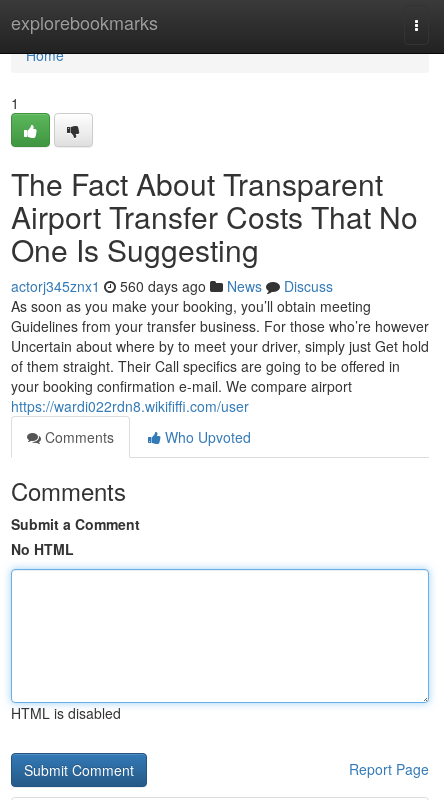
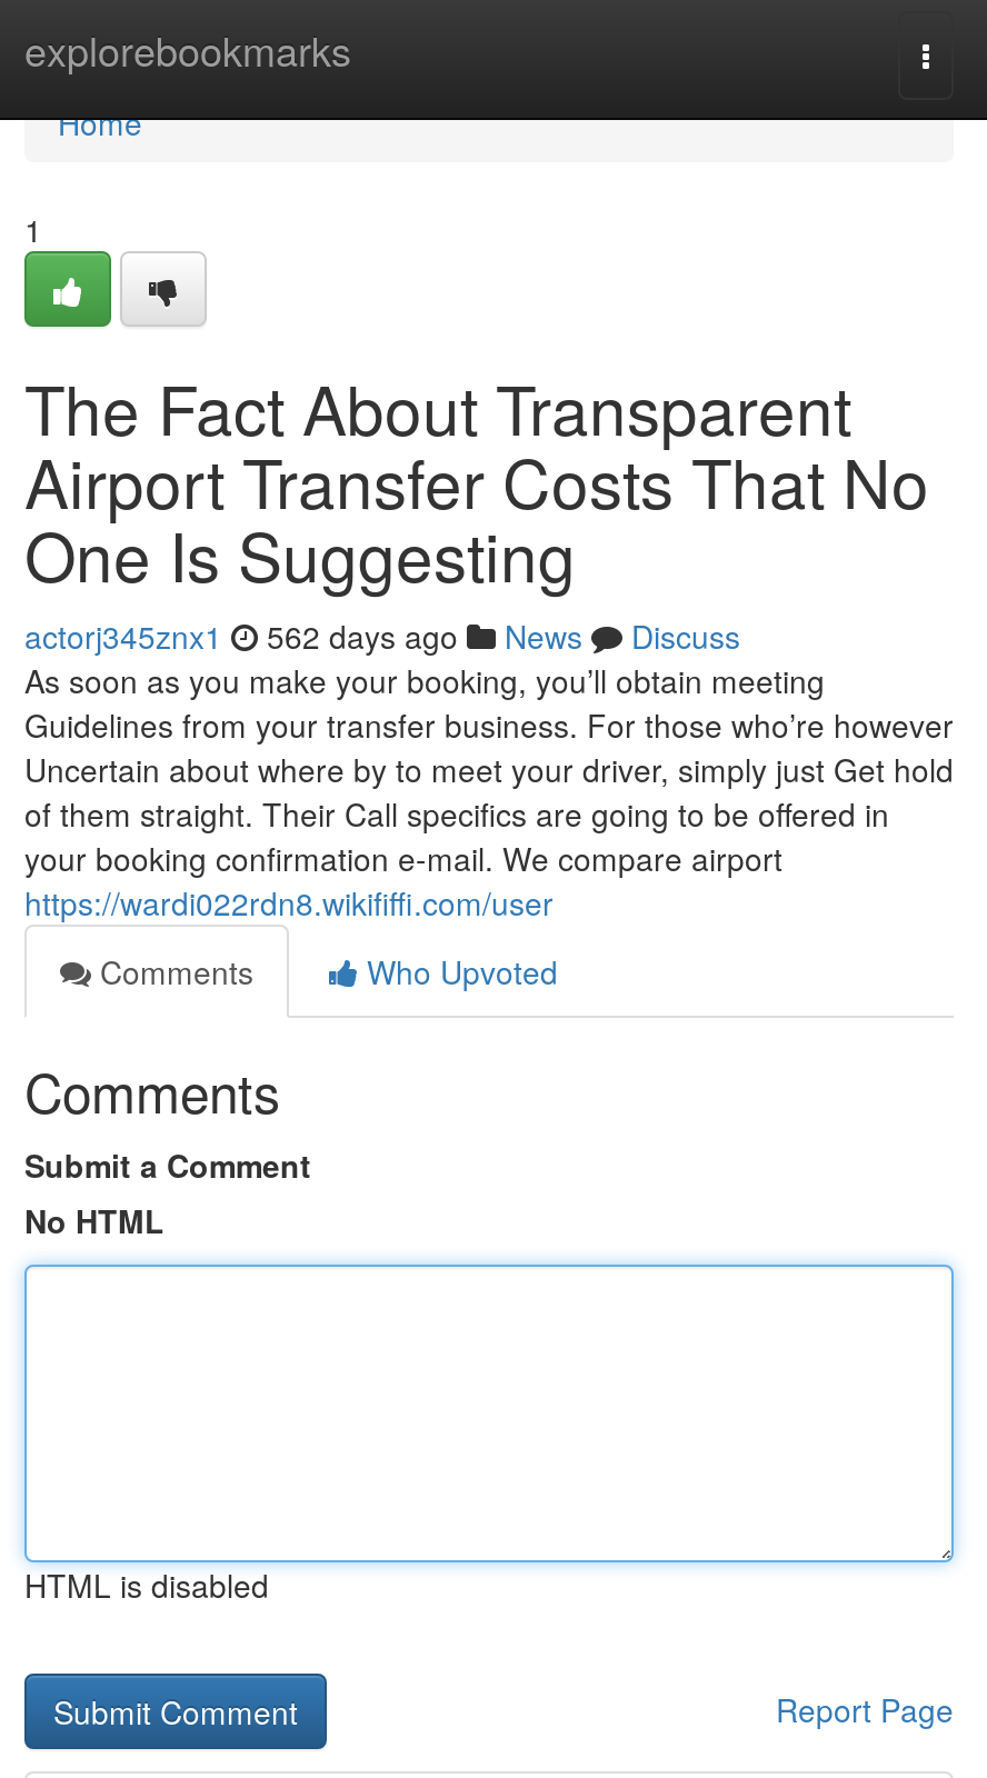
[11,276,333,296] actorj345znx1 560 days ago News Discuss -> [24,613,740,658] actorj345znx1 562 days ago News Discuss

